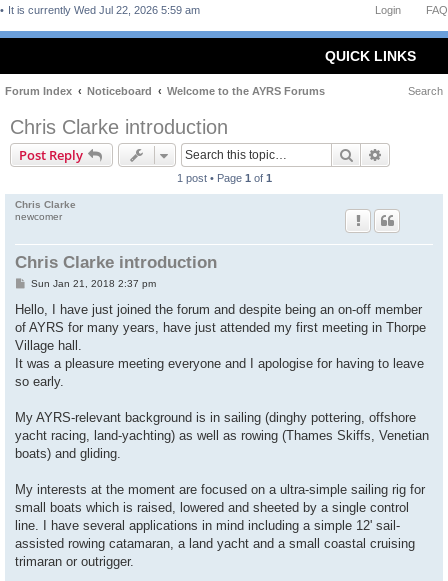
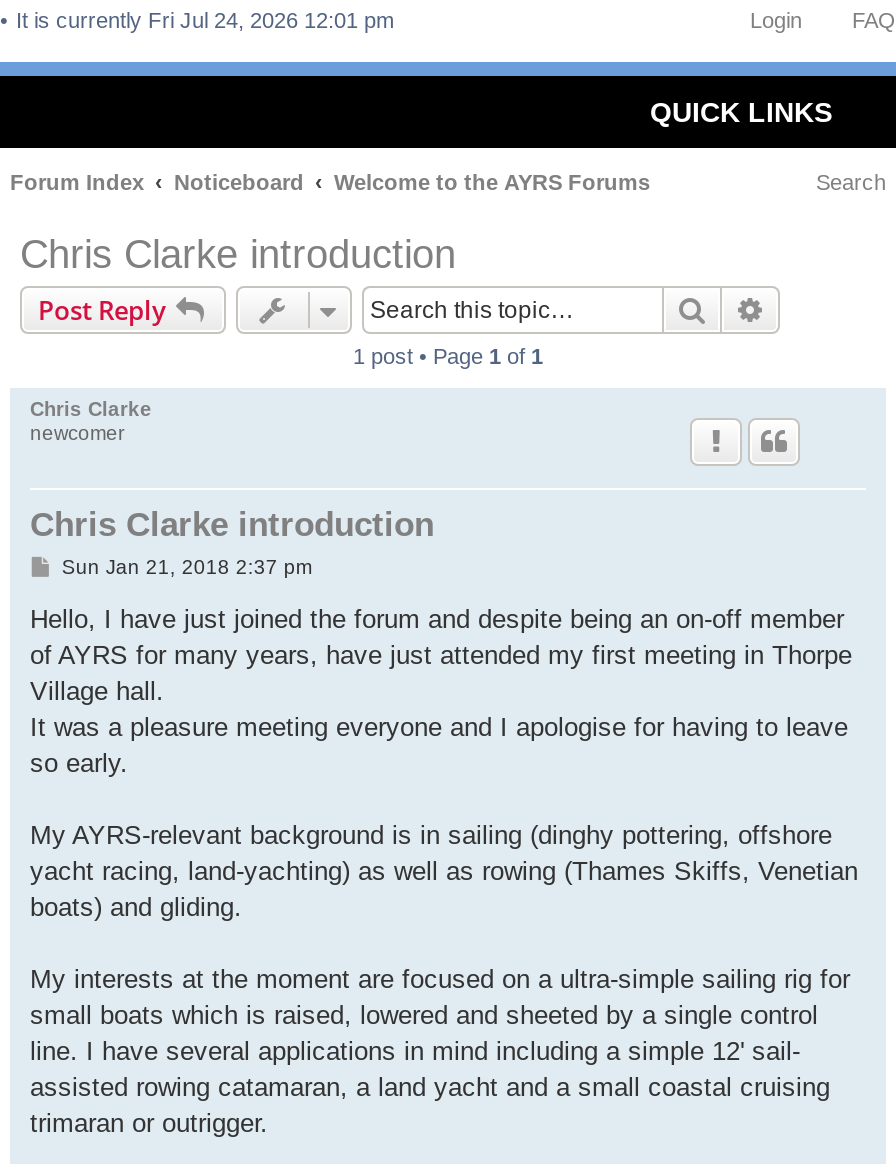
[8,4,203,16] It is currently Wed Jul 22, 2026 5:59 am -> [16,8,400,32] It is currently Fri Jul 24, 2026 12:01 pm

